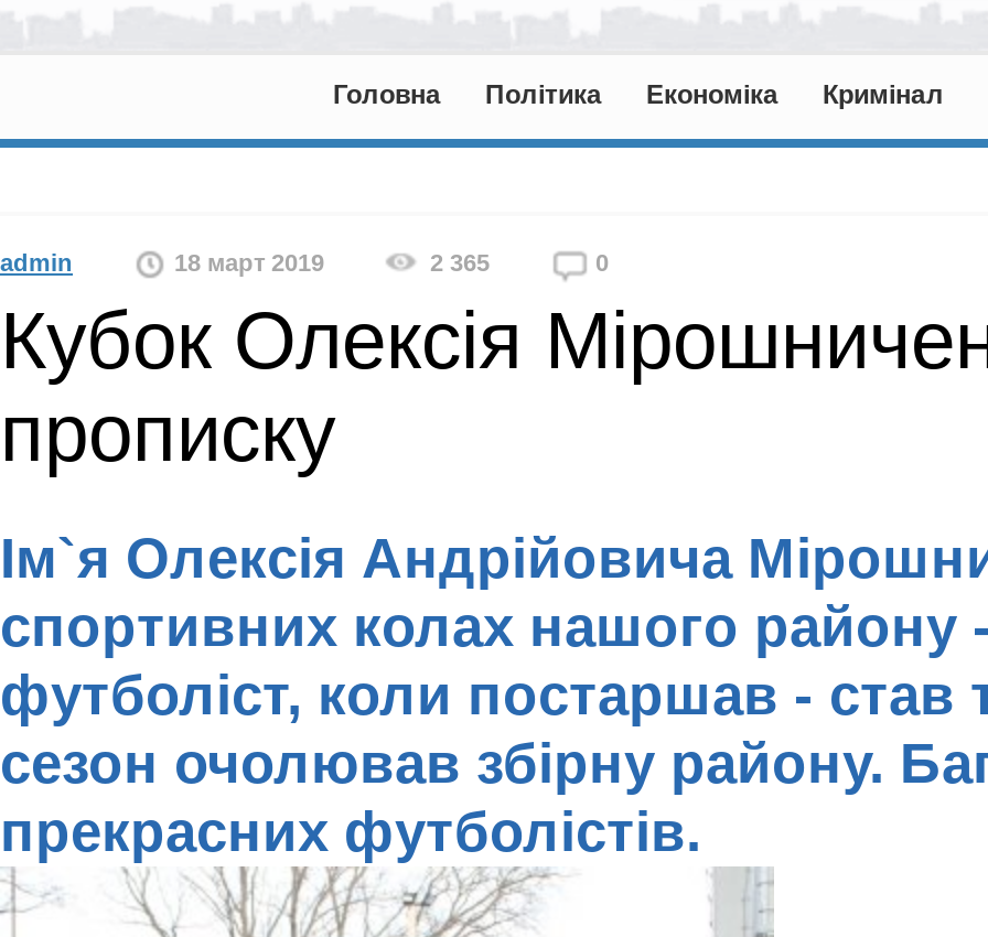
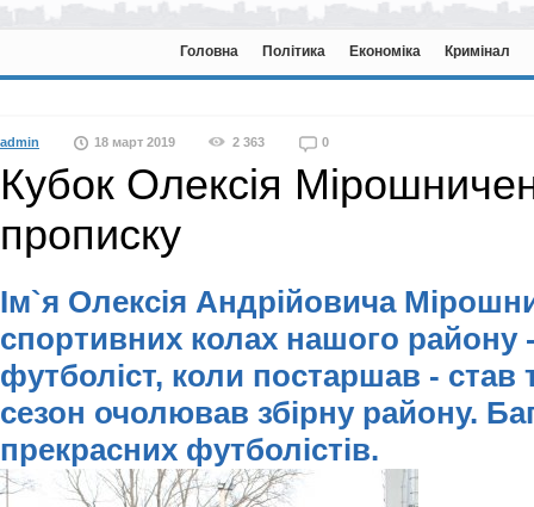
[430,249,490,276] 2 365 -> [232,135,265,149] 2 363

